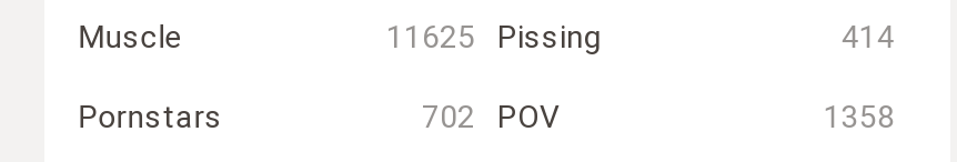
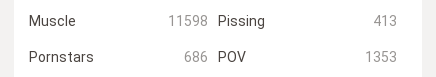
[386,19,602,55] 11625 Pissing -> [168,13,265,29] 11598 Pissing
[841,19,894,55] 414 -> [373,13,397,29] 413
[422,99,560,135] 702 POV -> [184,49,246,65] 686 POV
[823,99,894,135] 1358 -> [365,49,397,65] 1353

